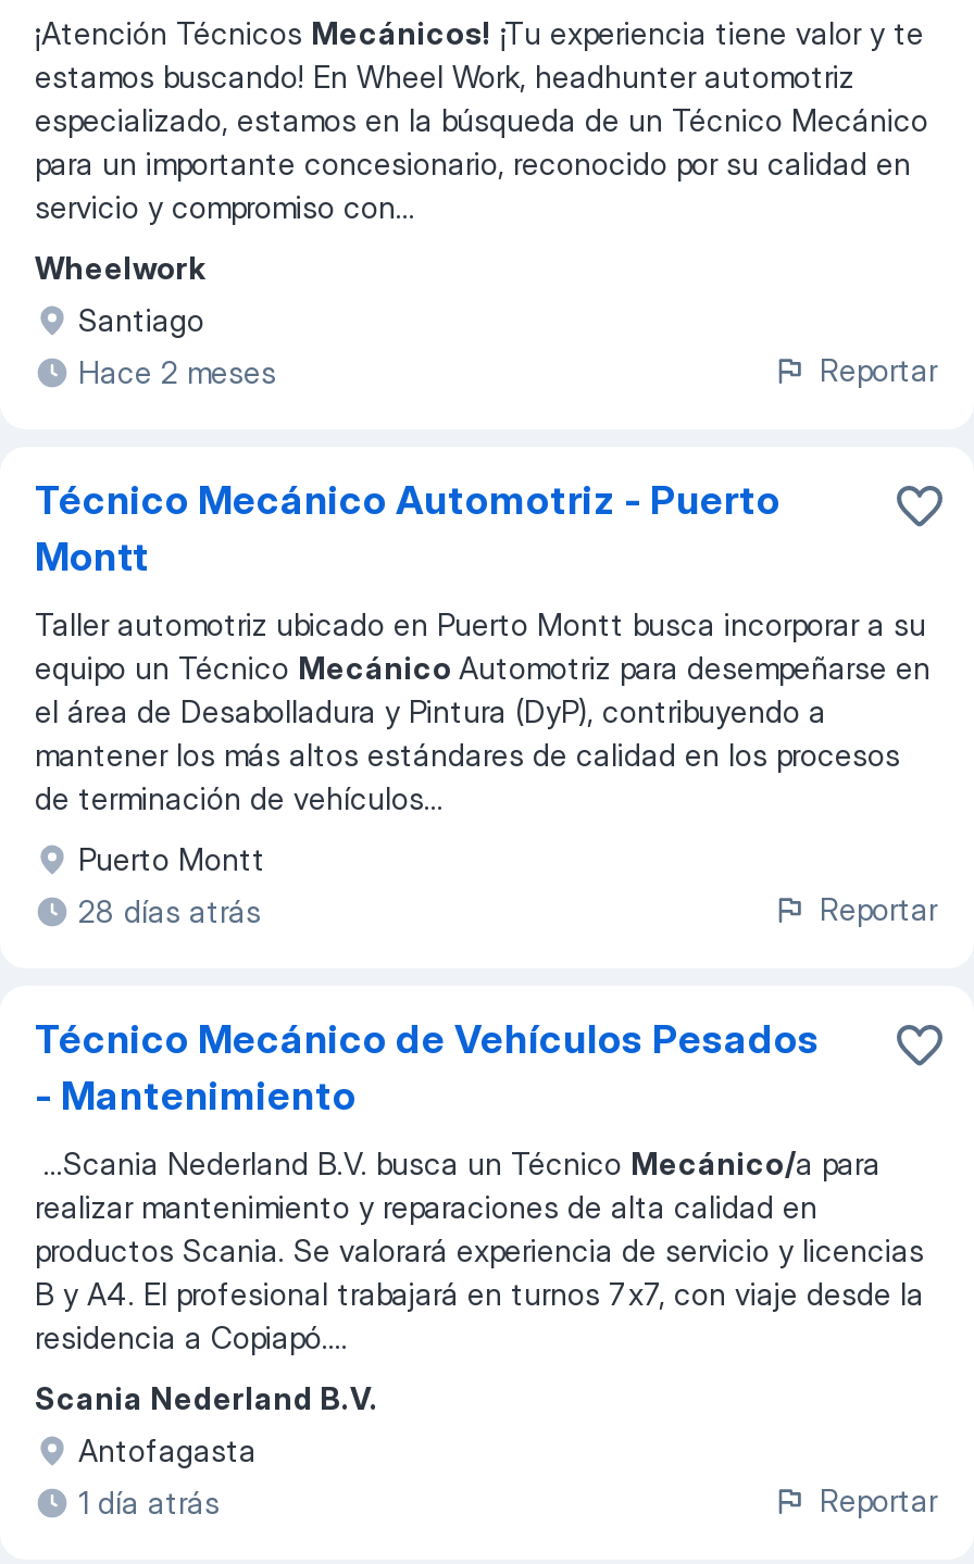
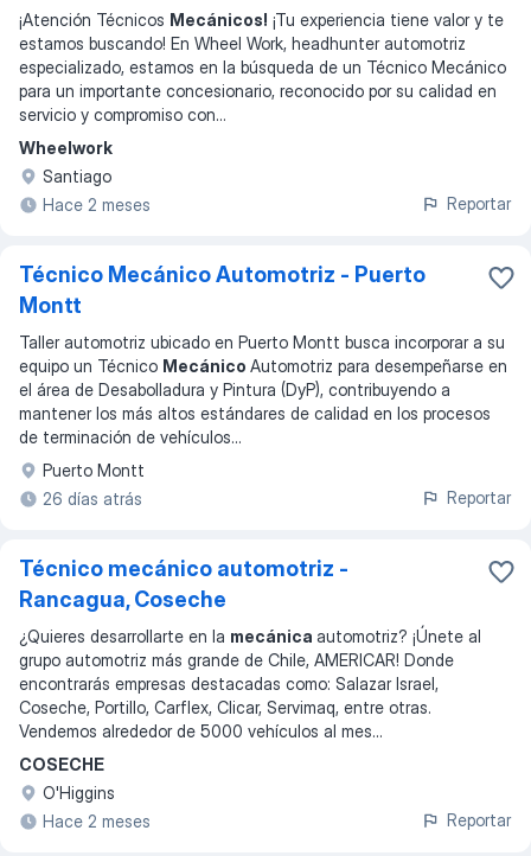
[78,892,261,929] 28 días atrás -> [43,488,142,509] 26 días atrás
[35,1016,820,1118] Técnico Mecánico de Vehículos Pesados | - Mantenimiento -> [19,556,348,612] Técnico mecánico automotriz - | Rancagua, Coseche
[35,1144,924,1355] ...Scania Nederland B.V. busca un Técnico Mecánico/a para | realizar mantenimiento y reparaciones de alta calidad en | productos Scania. Se valorará experiencia de servicio y licencias | B y A4. El profesional trabajará en turnos 7x7, con viaje desde la | residencia a Copiapó.... -> [19,626,481,741] ¿Quieres desarrollarte en la mecánica automotriz? ¡Únete al | grupo automotriz más grande de Chile, AMERICAR! Donde | encontrarás empresas destacadas como: Salazar Israel, | Coseche, Portillo, Carflex, Clicar, Servimaq, entre otras. | Vendemos alrededor de 5000 vehículos al mes...
[35,1379,378,1521] Scania Nederland B.V. | Antofagasta | 1 día atrás -> [19,754,151,831] COSECHE | O'Higgins | Hace 2 meses

